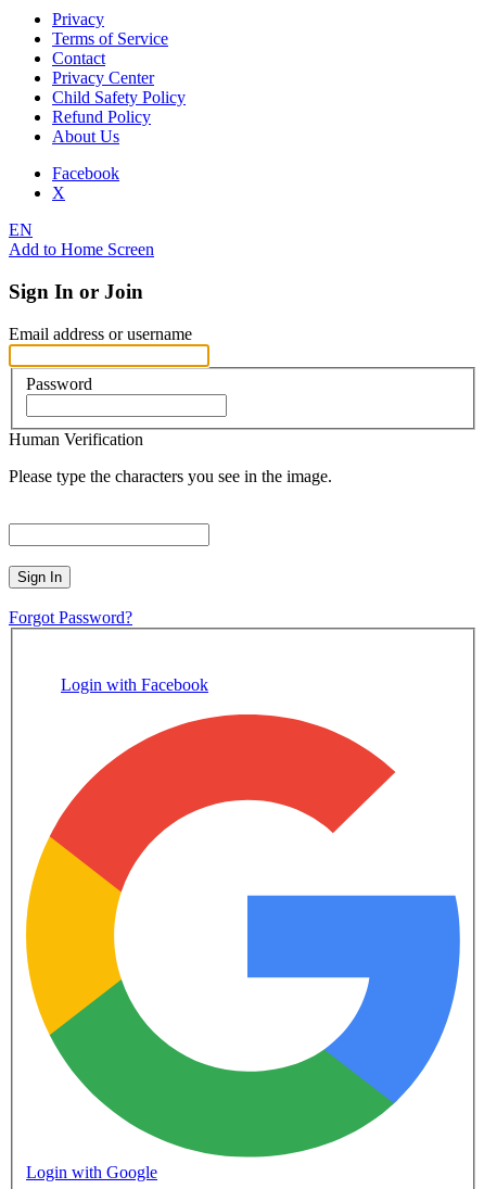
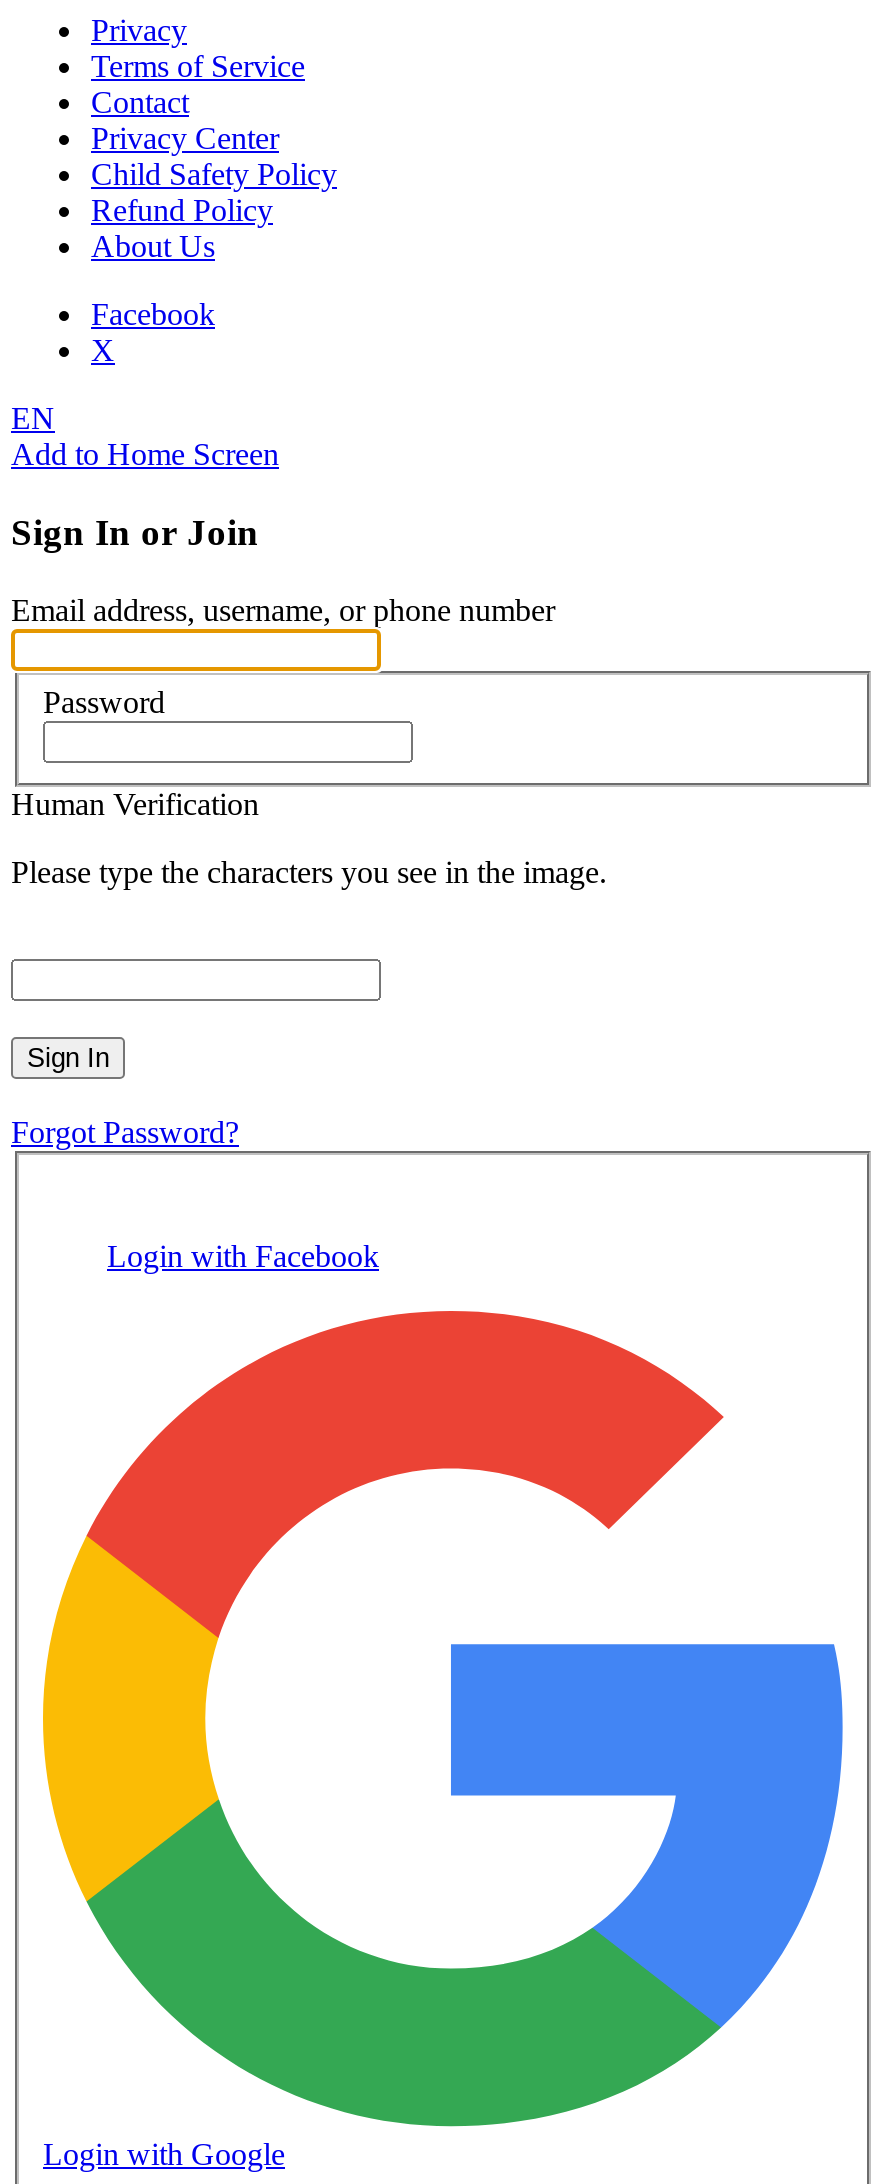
[9,325,192,343] Email address or username -> [11,593,555,627] Email address, username, or phone number

